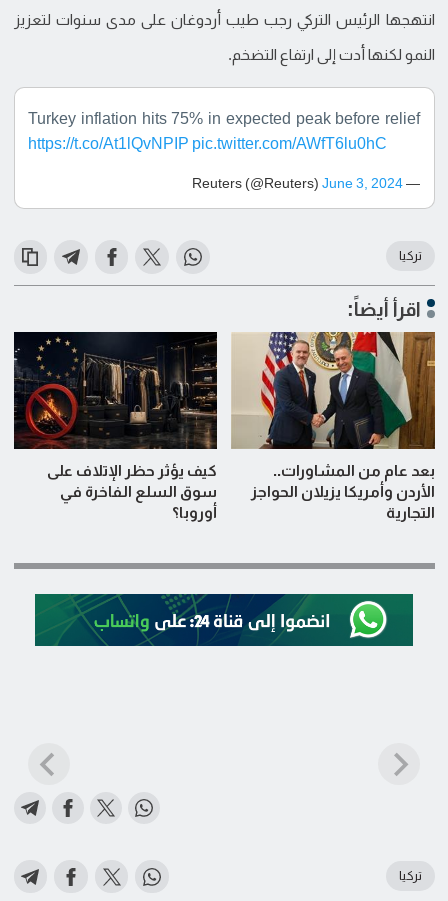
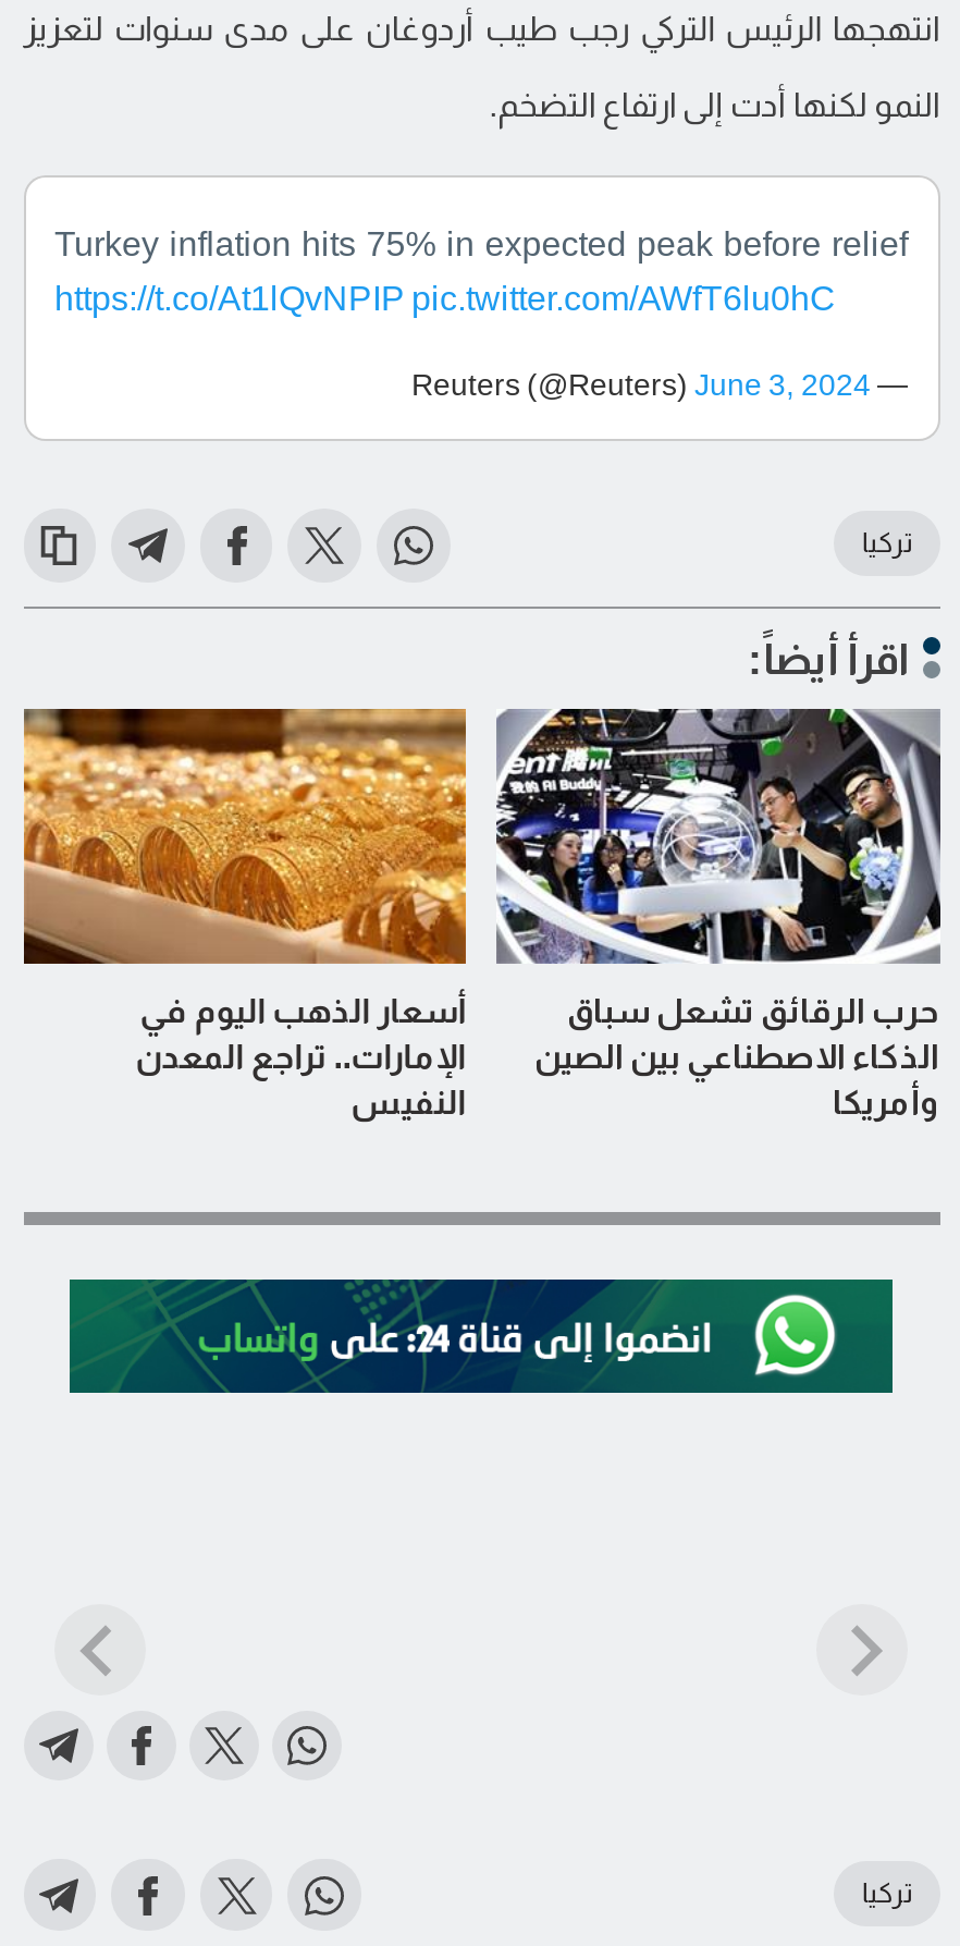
[13,331,218,521] [image] | كيف يؤثر حظر الإتلاف على | سوق السلع الفاخرة في | أوروبا؟ -> [22,707,468,1120] [image] | أسعار الذهب اليوم في | الإمارات.. تراجع المعدن | النفيس
[231,331,436,521] [image] | بعد عام من المشاورات.. | الأردن وأمريكا يزيلان الحواجز | التجارية -> [496,707,943,1120] [image] | حرب الرقائق تشعل سباق | الذكاء الاصطناعي بين الصين | وأمريكا

